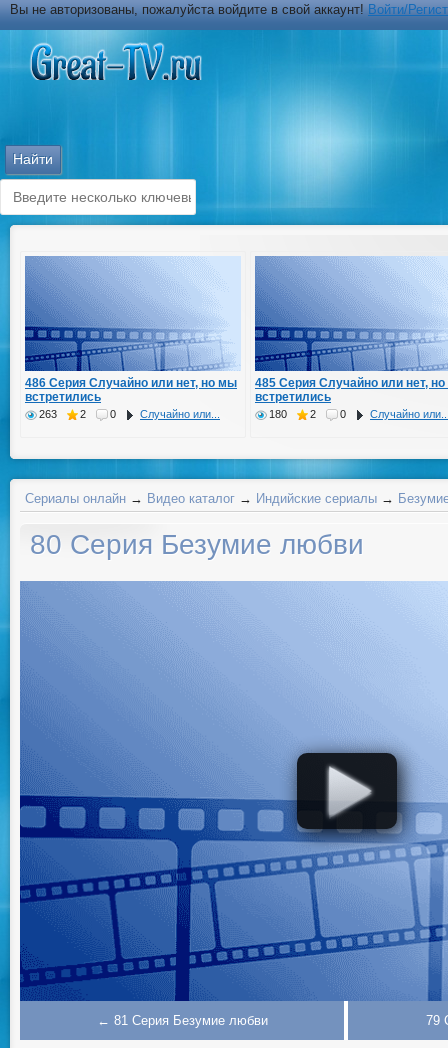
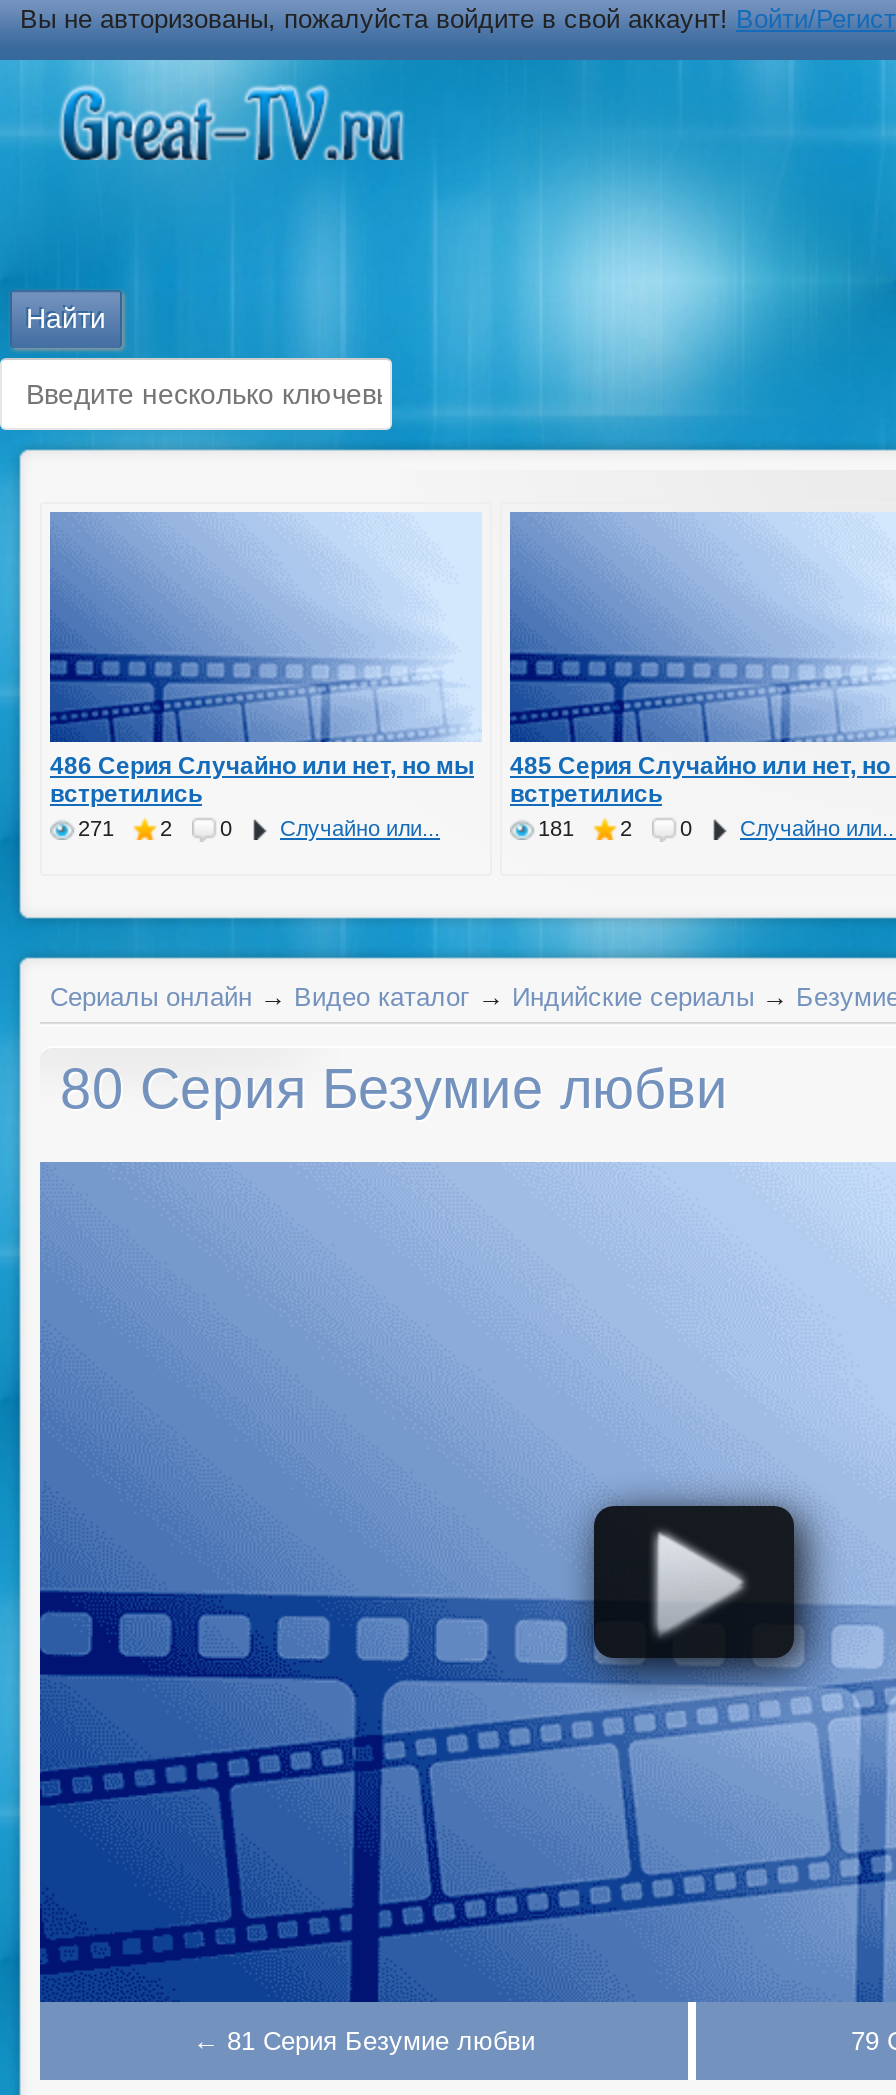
[39,408,220,420] 263 2 0 Случайно или... -> [78,816,440,840] 271 2 0 Случайно или...
[269,408,287,420] 180 -> [538,816,574,840] 181

